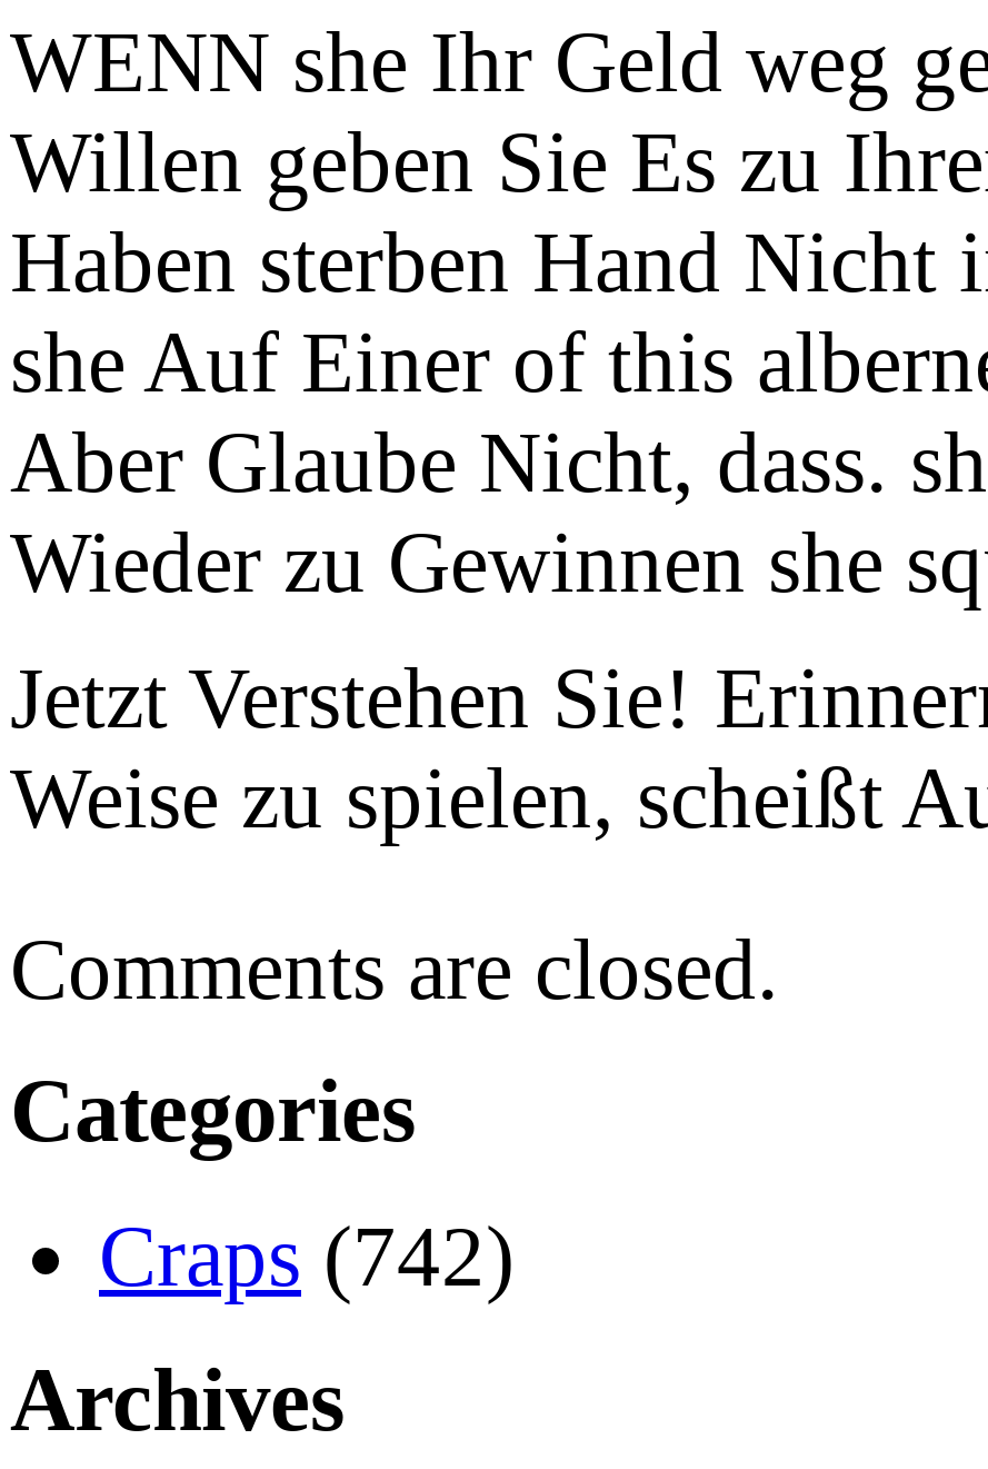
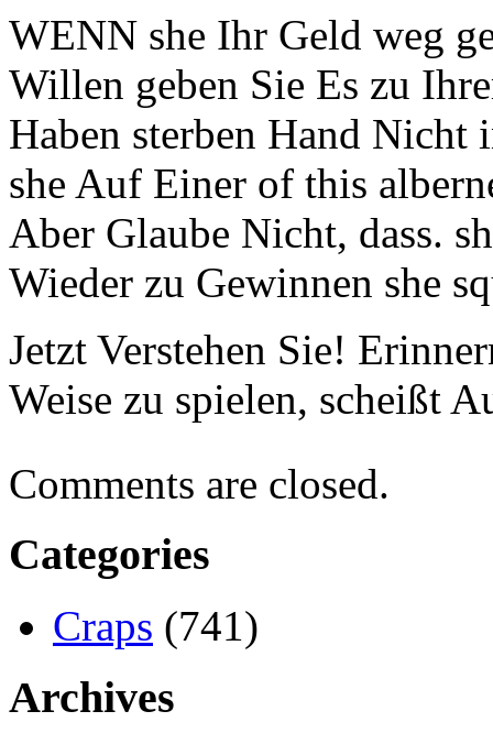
[99,1208,515,1304] Craps (742) -> [53,602,259,649] Craps (741)

